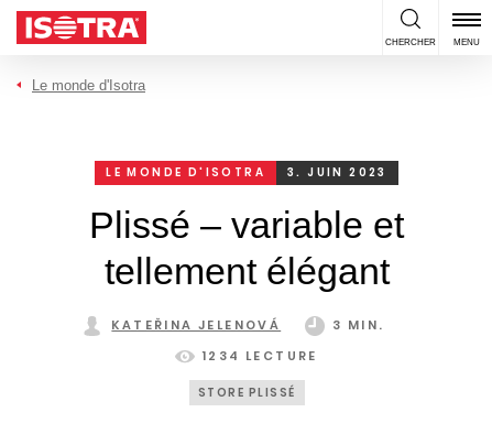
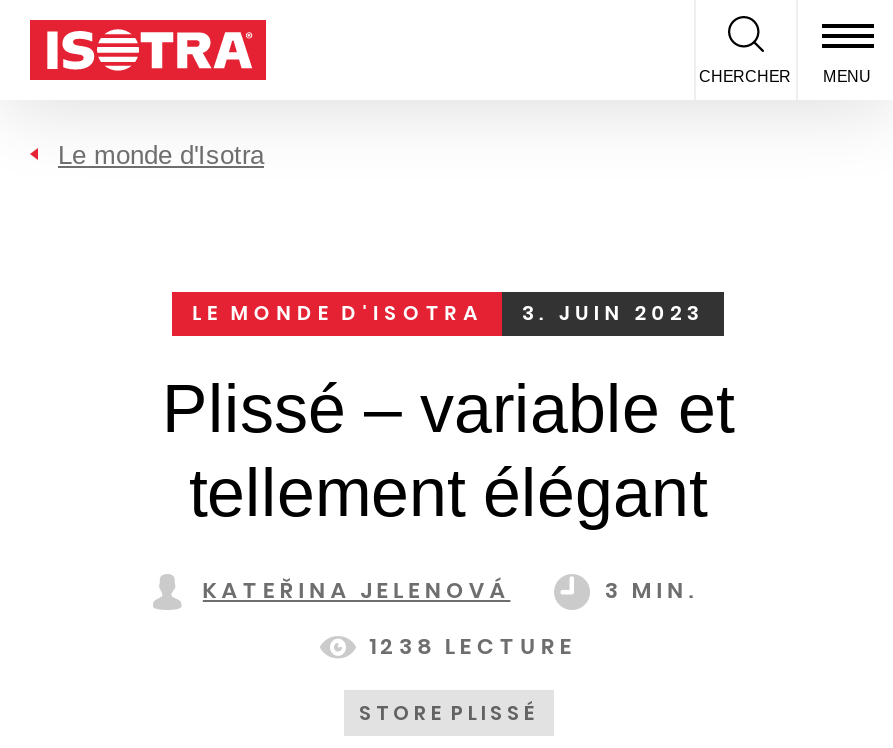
[203,347,318,365] 1234 LECTURE -> [369,630,577,662] 1238 LECTURE

